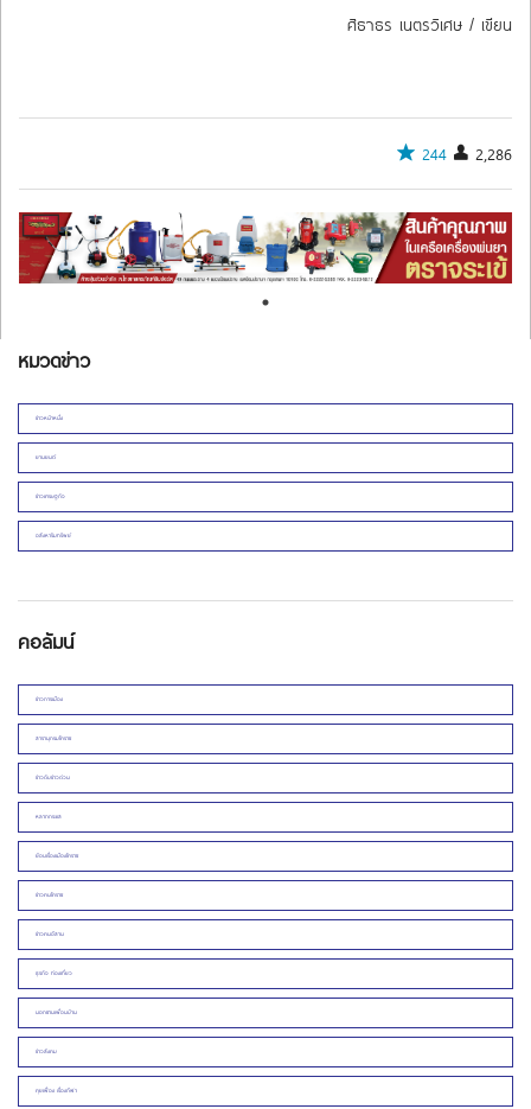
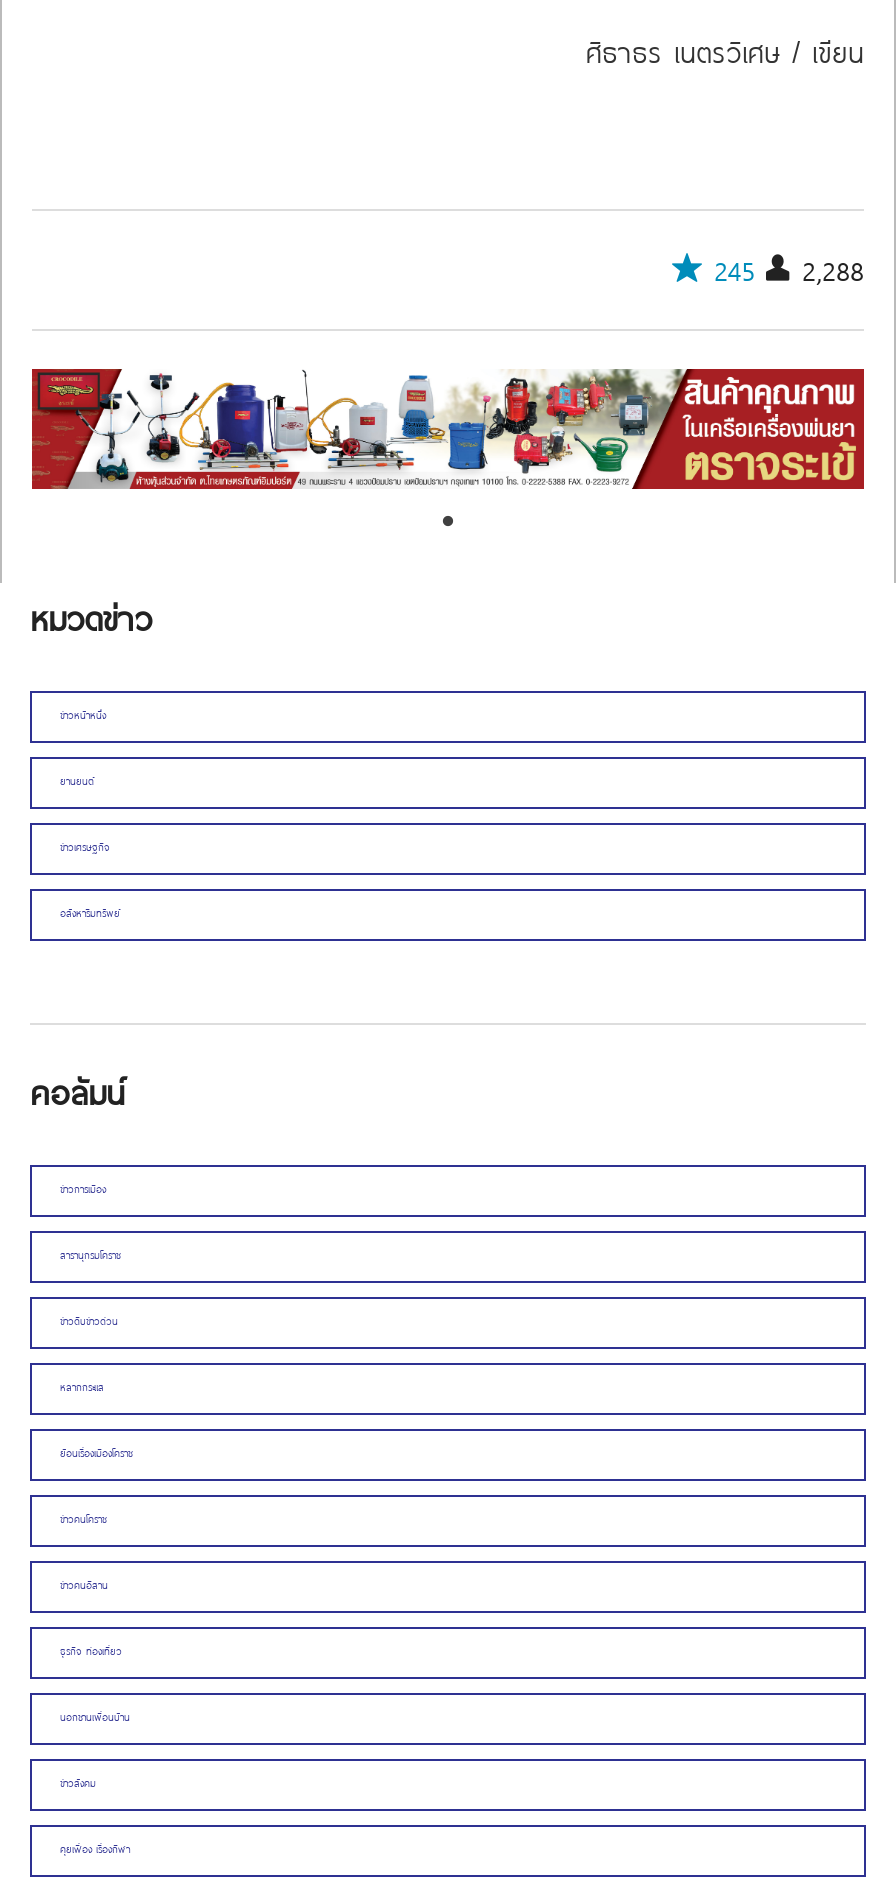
[415,143,512,166] 244 2,286 -> [702,252,864,292] 245 2,288

